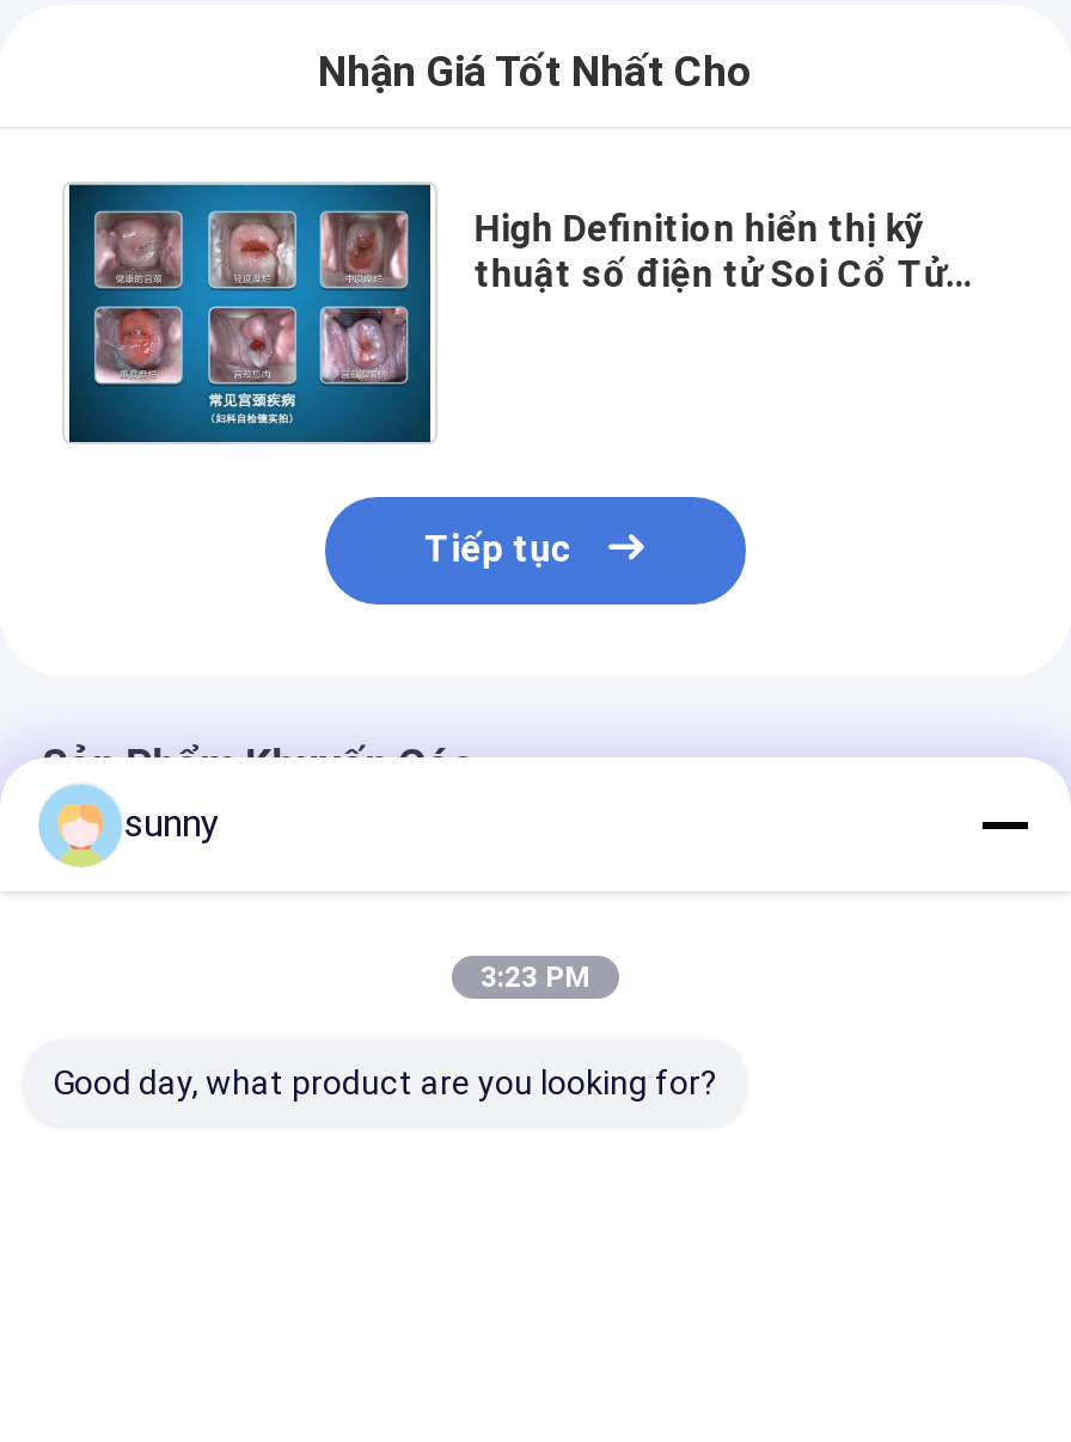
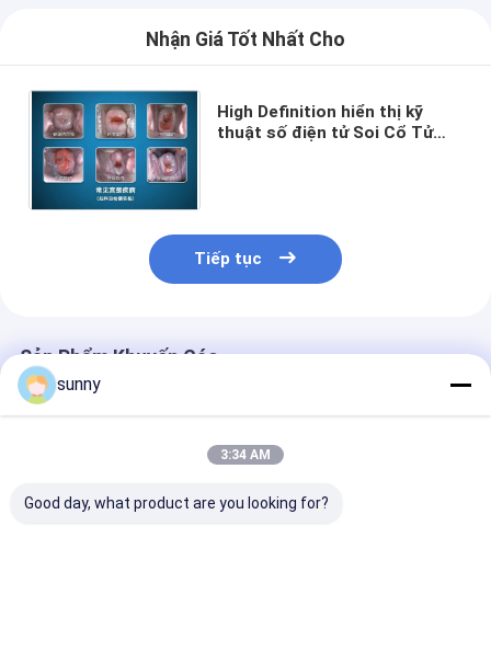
[481,961,590,994] 3:23 PM -> [220,447,271,462] 3:34 AM

